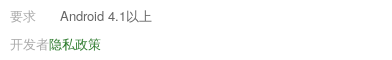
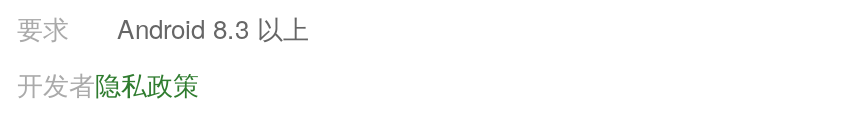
[10,6,152,25] 要求 Android 4.1以上 -> [17,10,309,48] 要求 Android 8.3 以上

